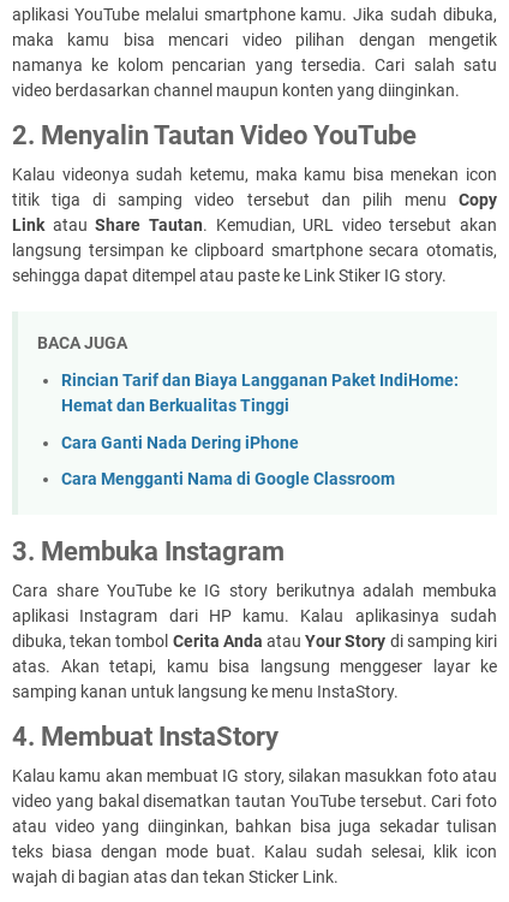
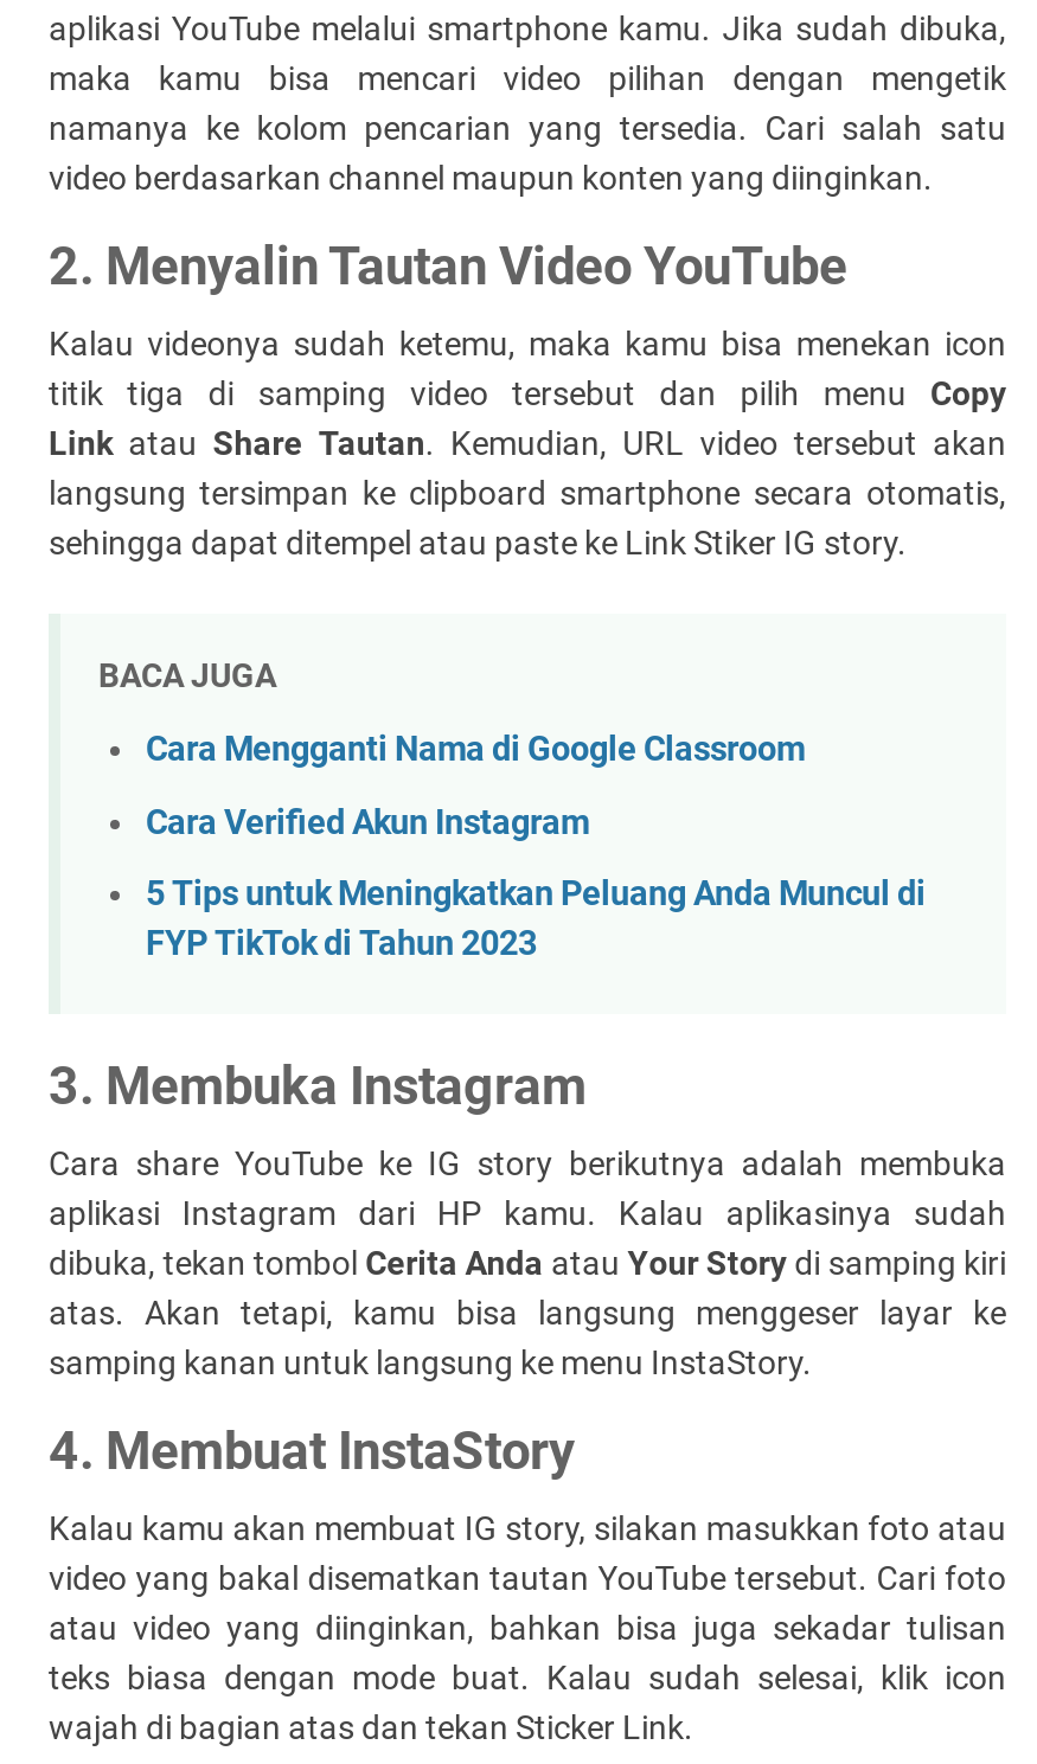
[61,370,459,453] Rincian Tarif dan Biaya Langganan Paket IndiHome: | Hemat dan Berkualitas Tinggi | Cara Ganti Nada Dering iPhone -> none
moved [61,469,395,490] -> [146,730,805,770]: Cara Mengganti Nama di Google Classroom
none -> [146,802,926,965] Cara Verified Akun Instagram | 5 Tips untuk Meningkatkan Peluang Anda Muncul di | FYP TikTok di Tahun 2023

